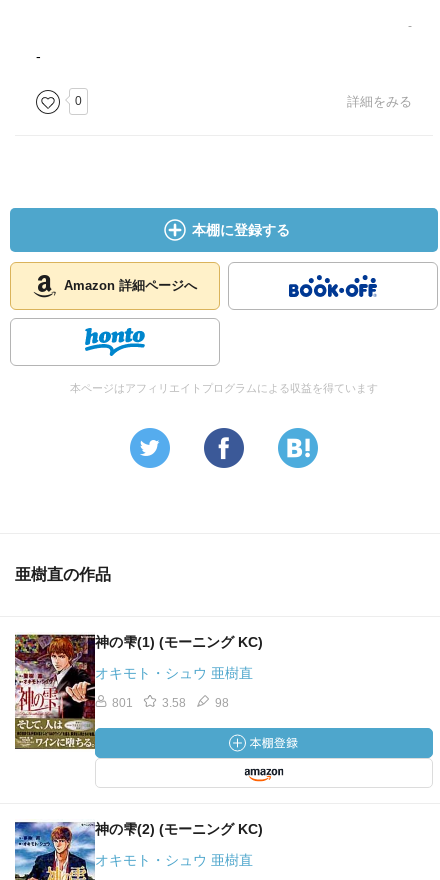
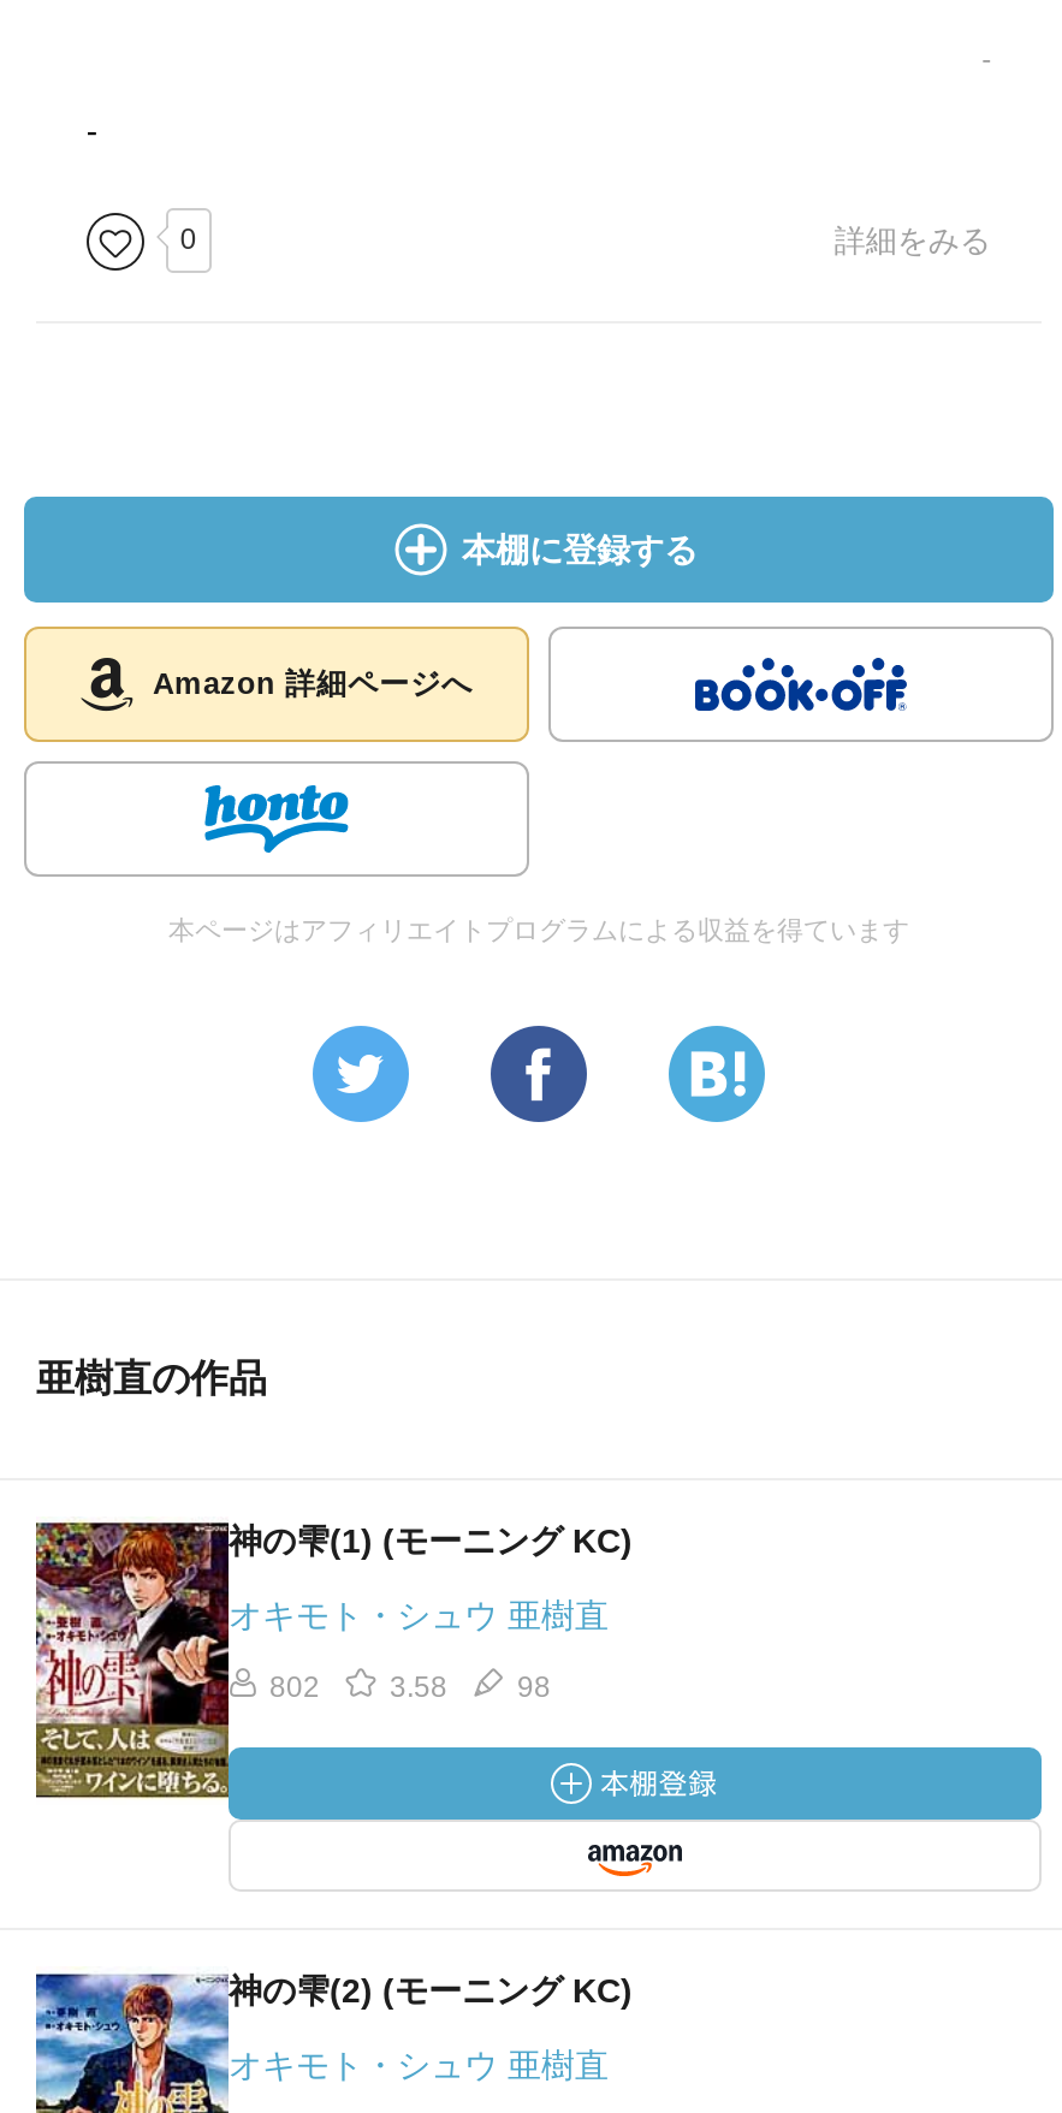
[112,696,133,710] 801 -> [269,1670,320,1704] 802

